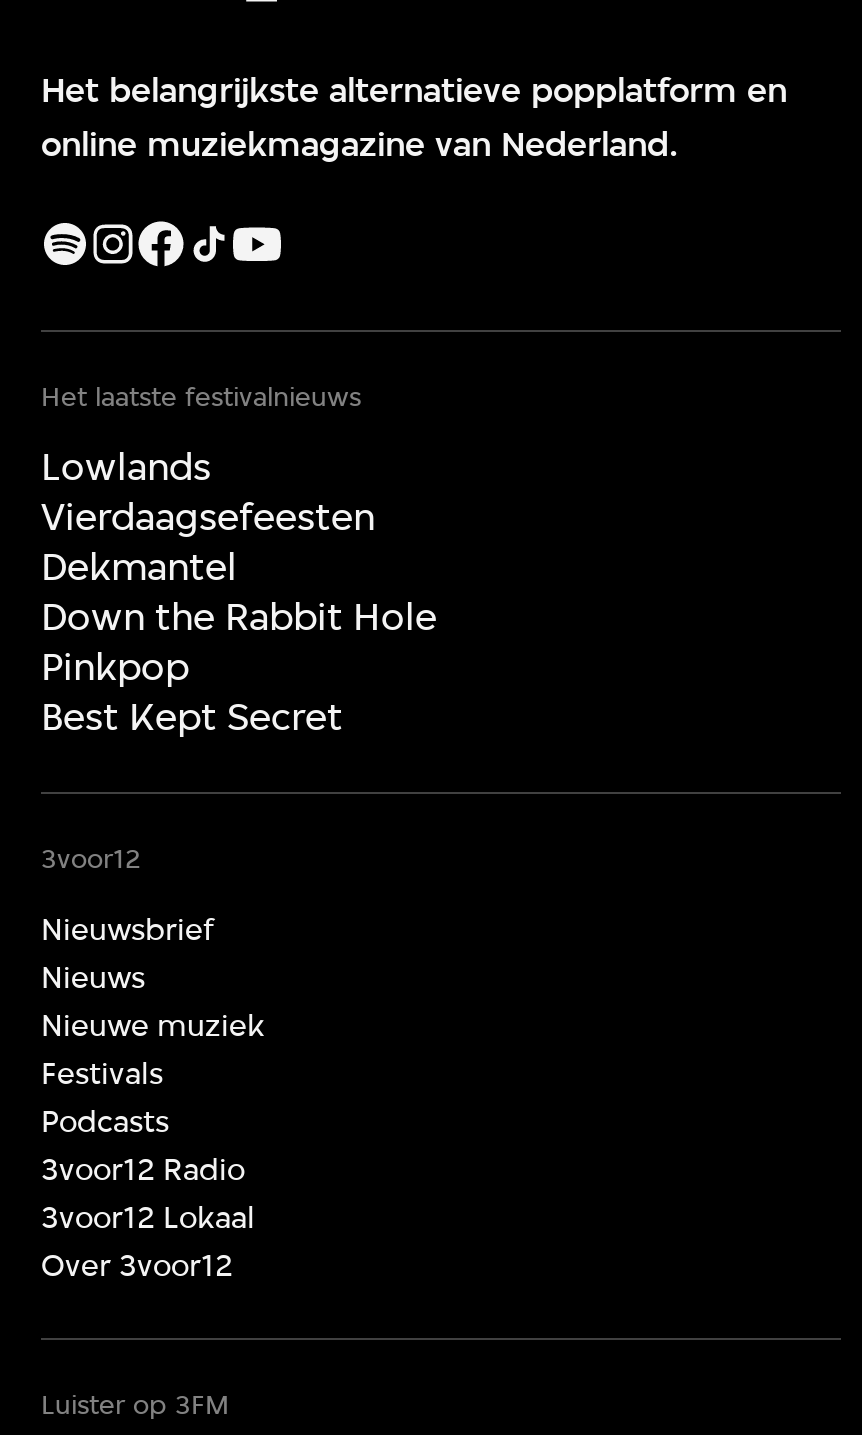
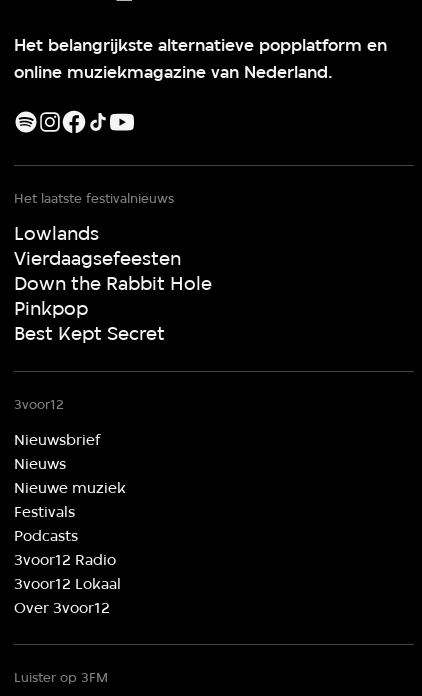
[41,543,237,589] Dekmantel -> none

